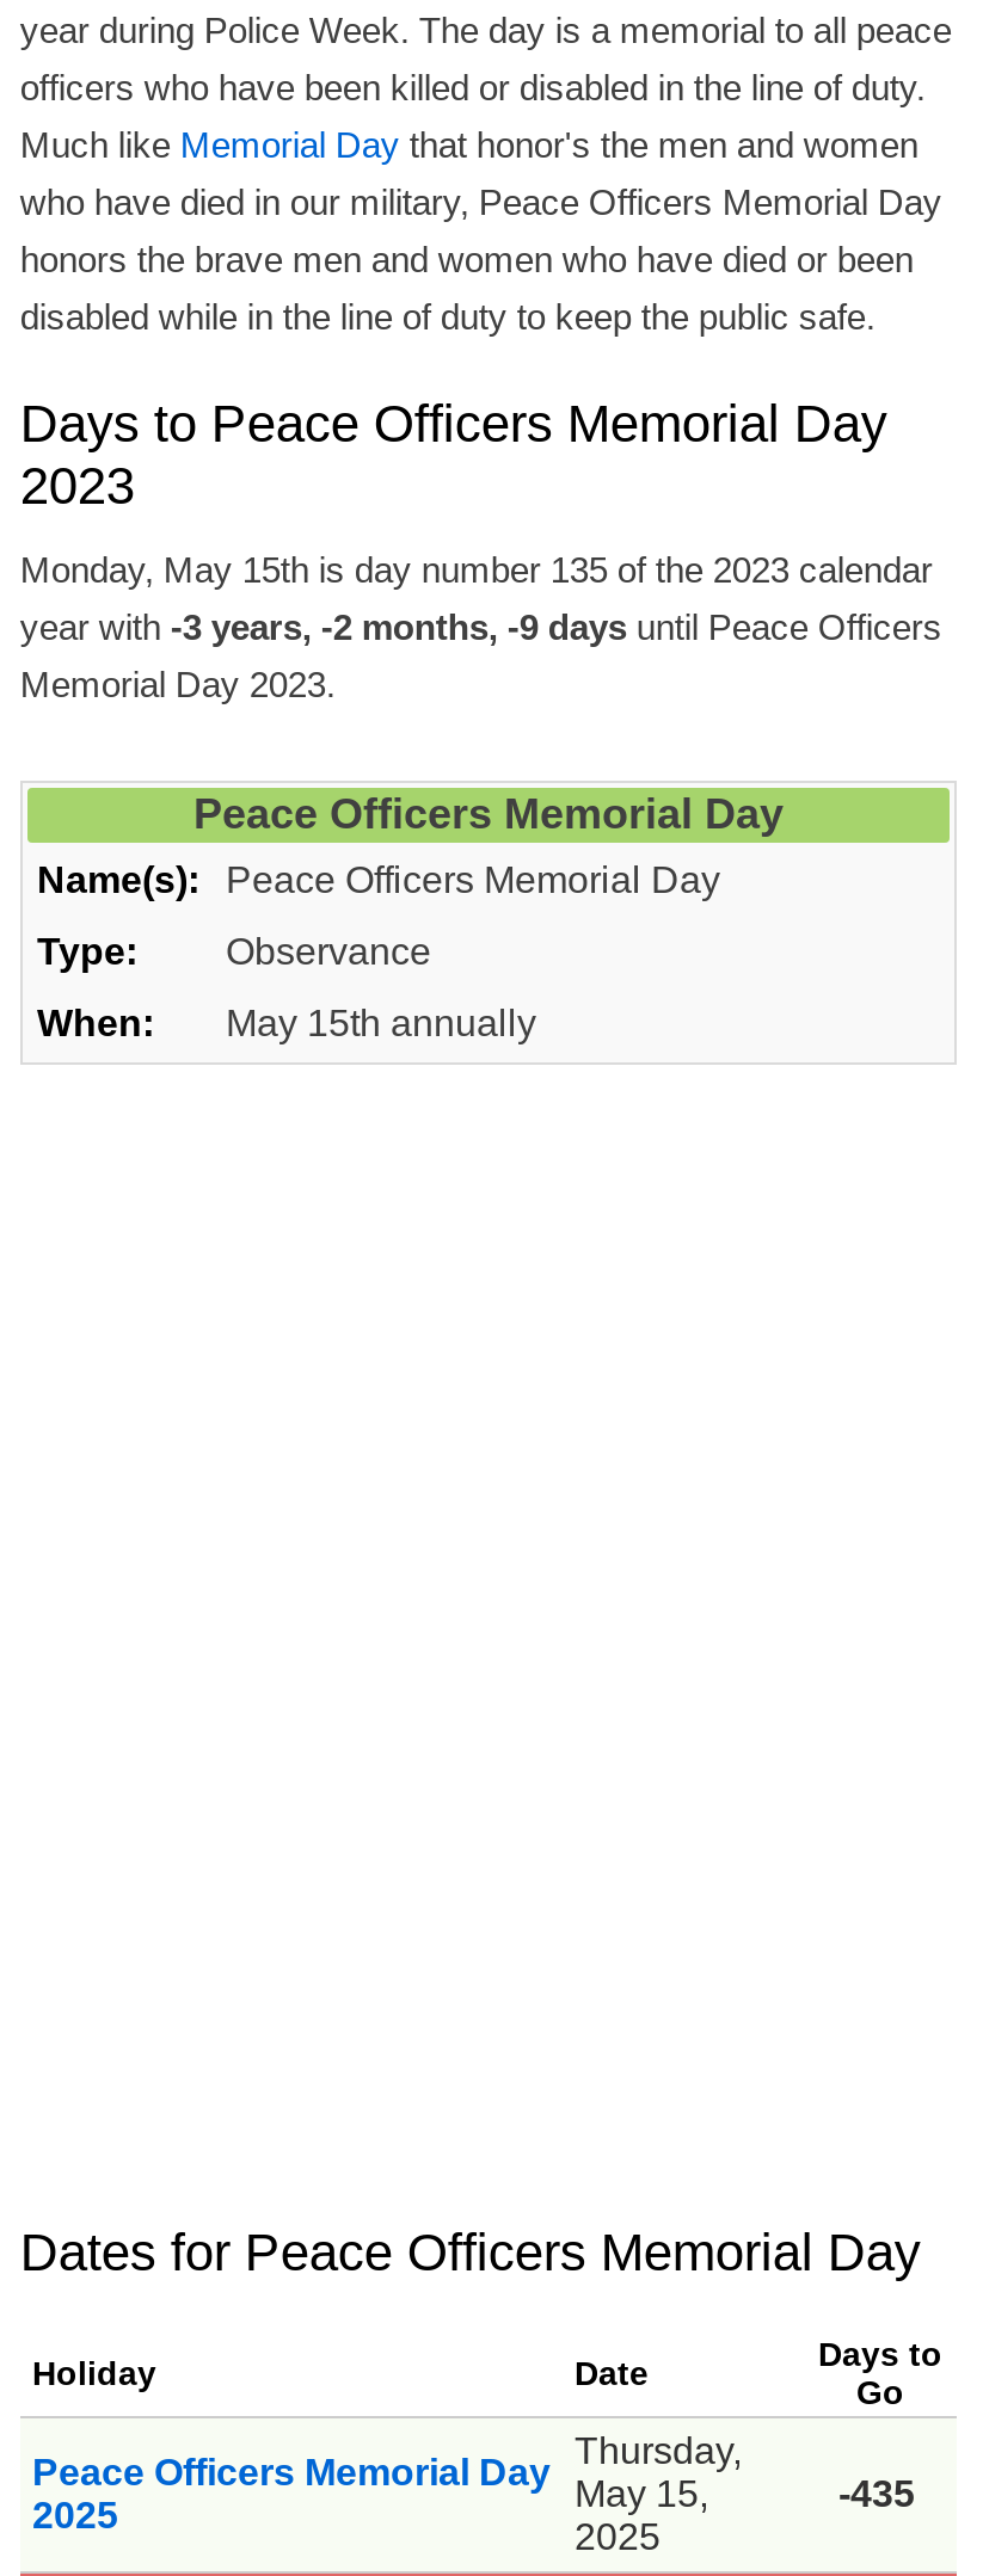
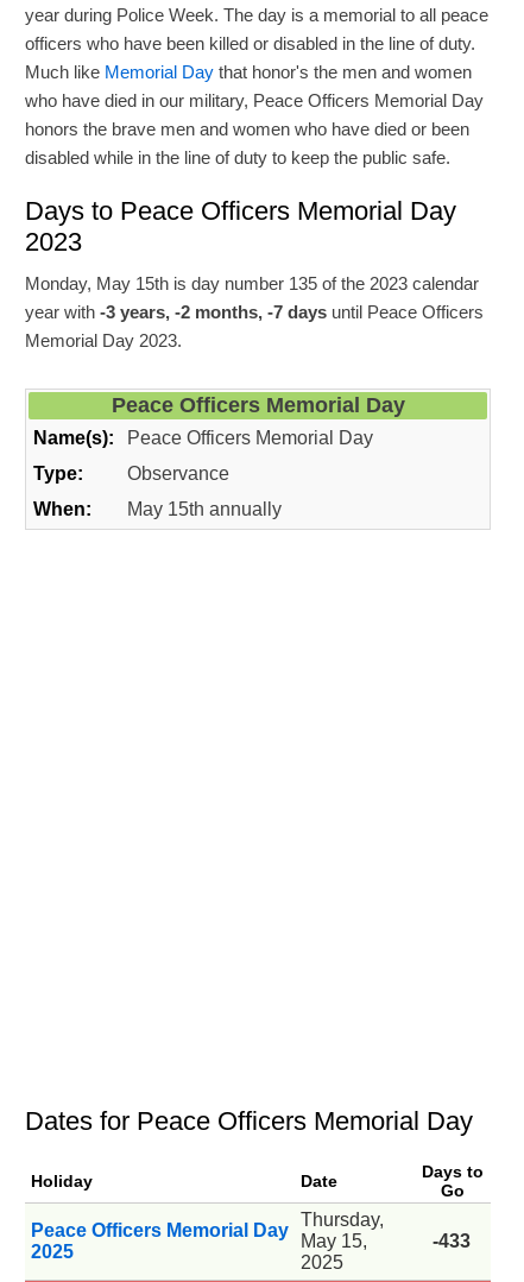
[20,607,942,648] year with -3 years, -2 months, -9 days until Peace Officers -> [25,302,483,322] year with -3 years, -2 months, -7 days until Peace Officers
[838,2473,915,2514] -435 -> [432,1231,470,1251] -433

